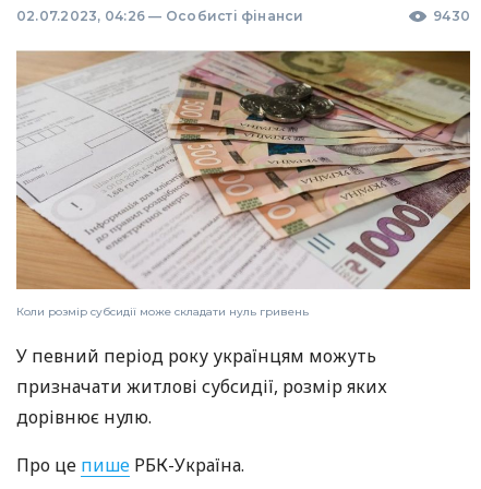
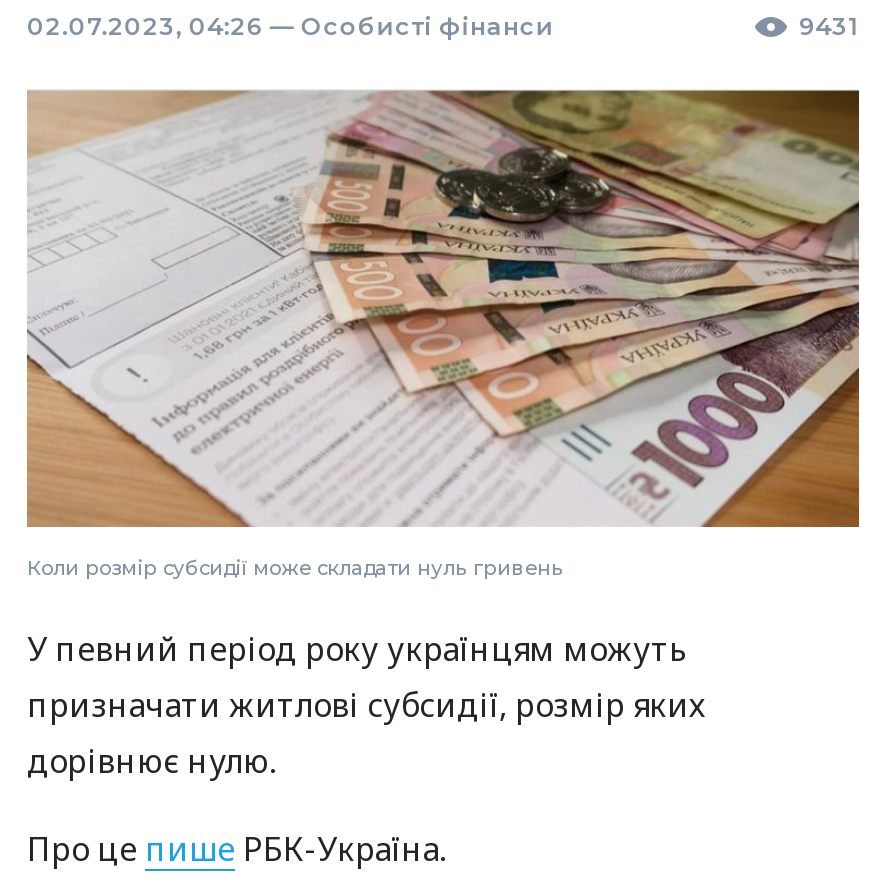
[433,8,470,24] 9430 -> [799,11,859,41] 9431

